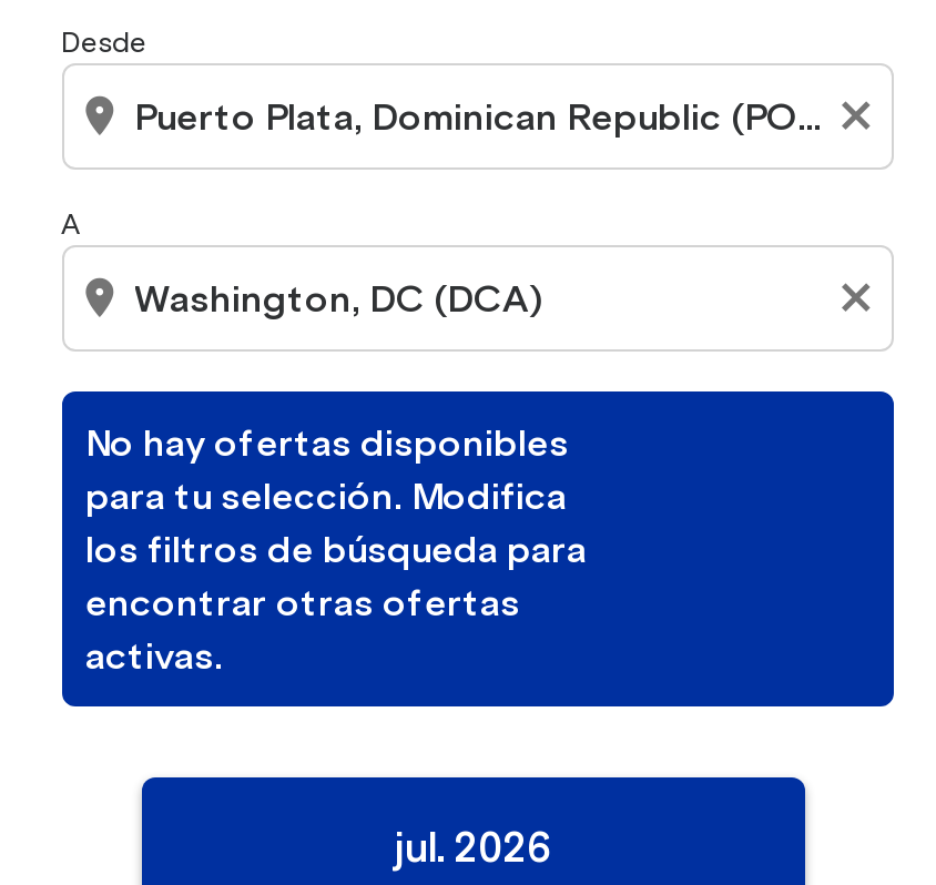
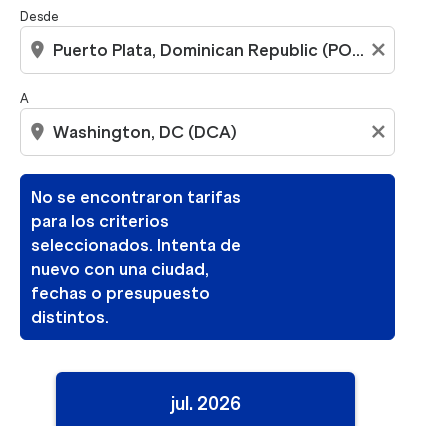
[85,420,587,678] No hay ofertas disponibles | para tu selección. Modifica | los filtros de búsqueda para | encontrar otras ofertas | activas. -> [30,187,240,327] No se encontraron tarifas | para los criterios | seleccionados. Intenta de | nuevo con una ciudad, | fechas o presupuesto | distintos.

